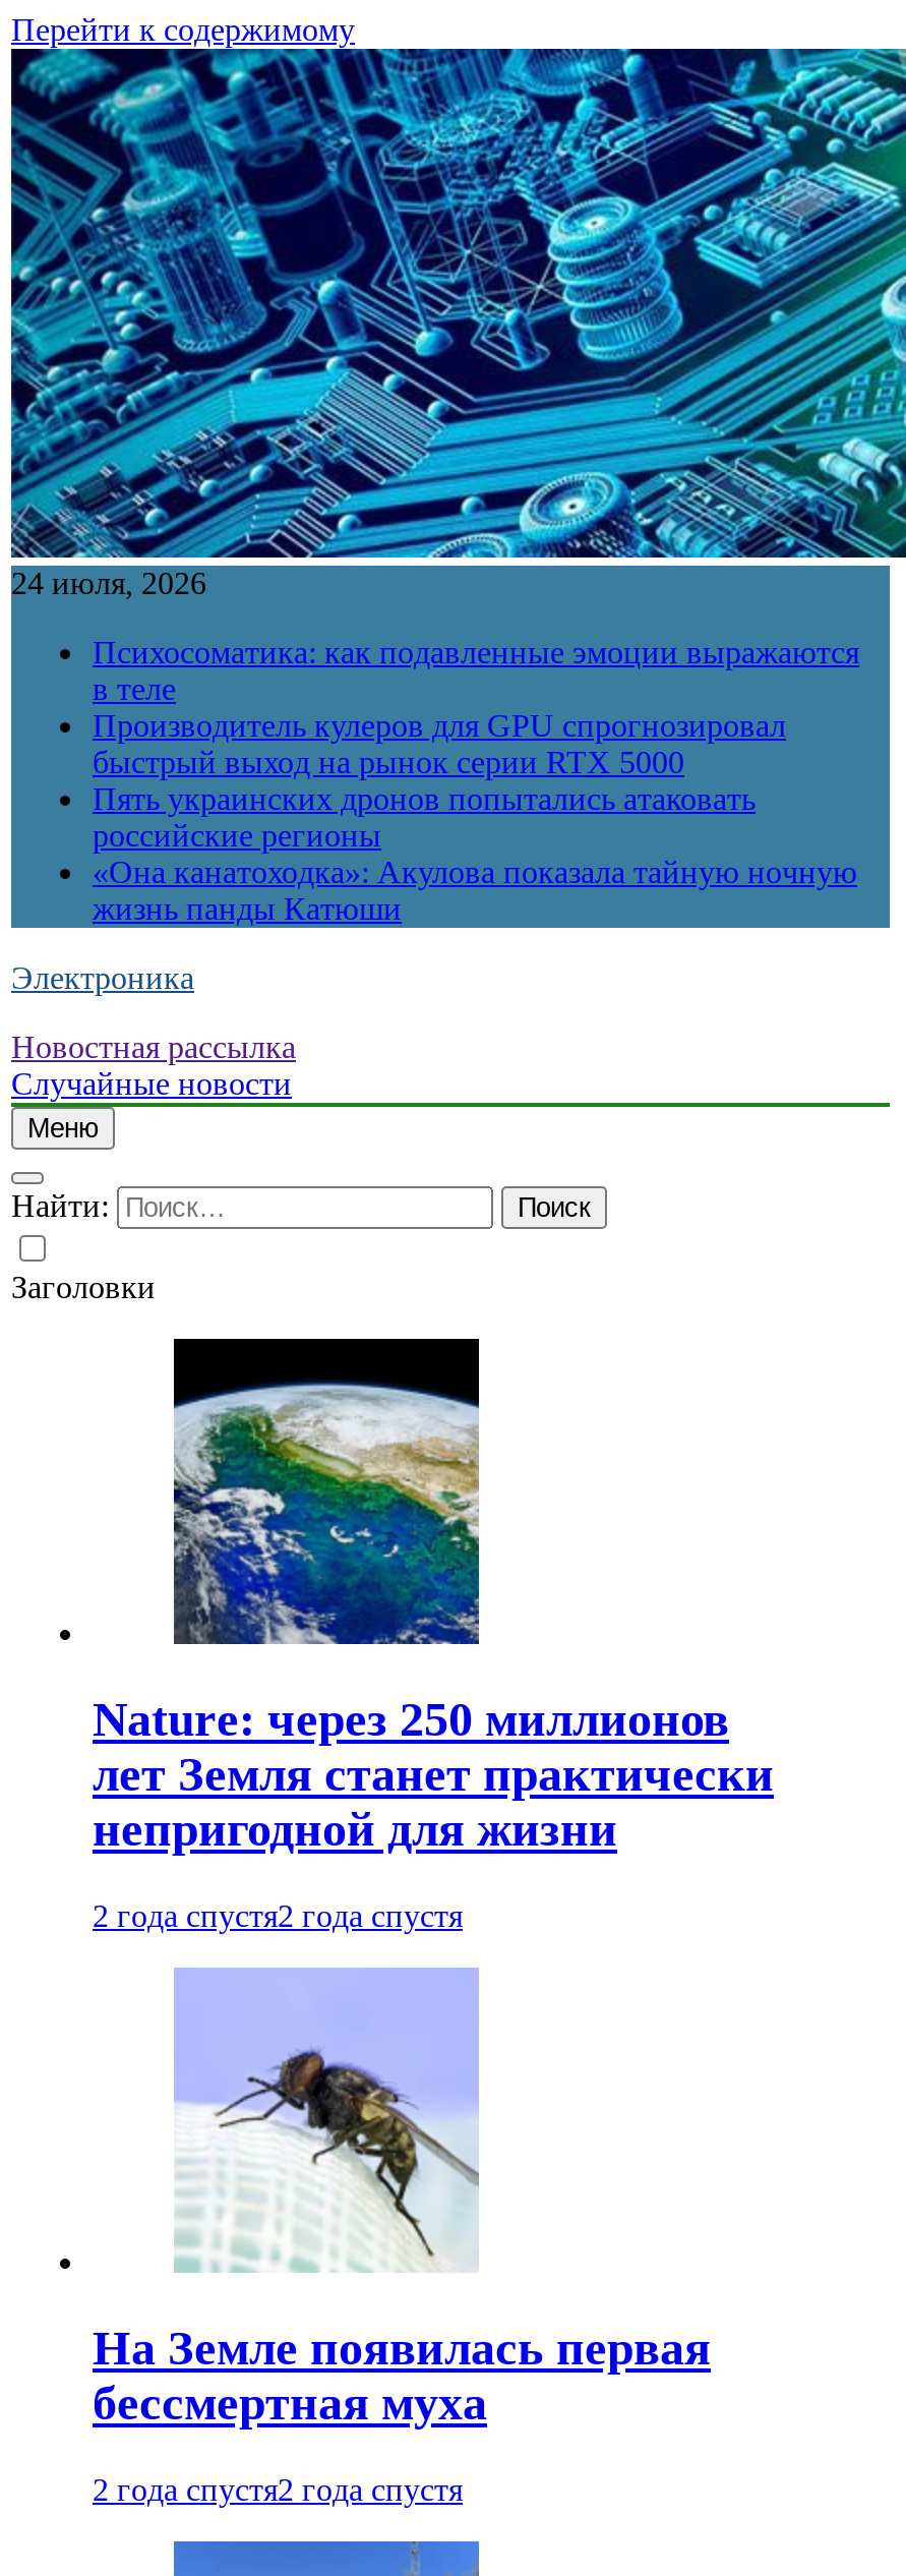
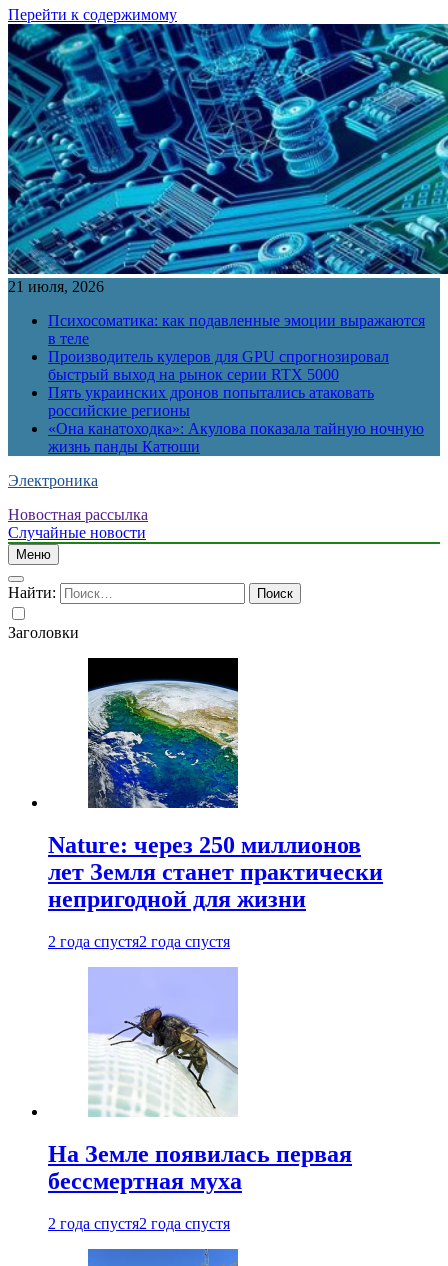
[11,566,206,600] 24 июля, 2026 -> [8,278,104,295] 21 июля, 2026

